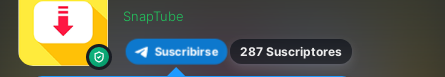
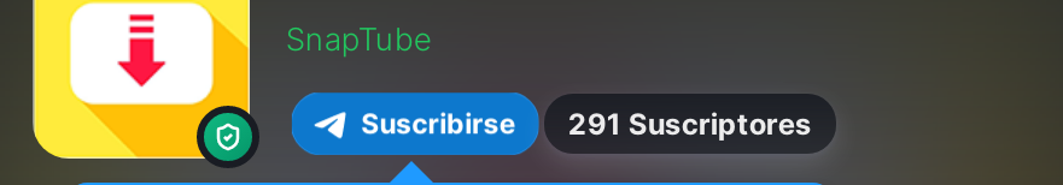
[240,43,342,58] 287 Suscriptores -> [568,105,812,141] 291 Suscriptores

